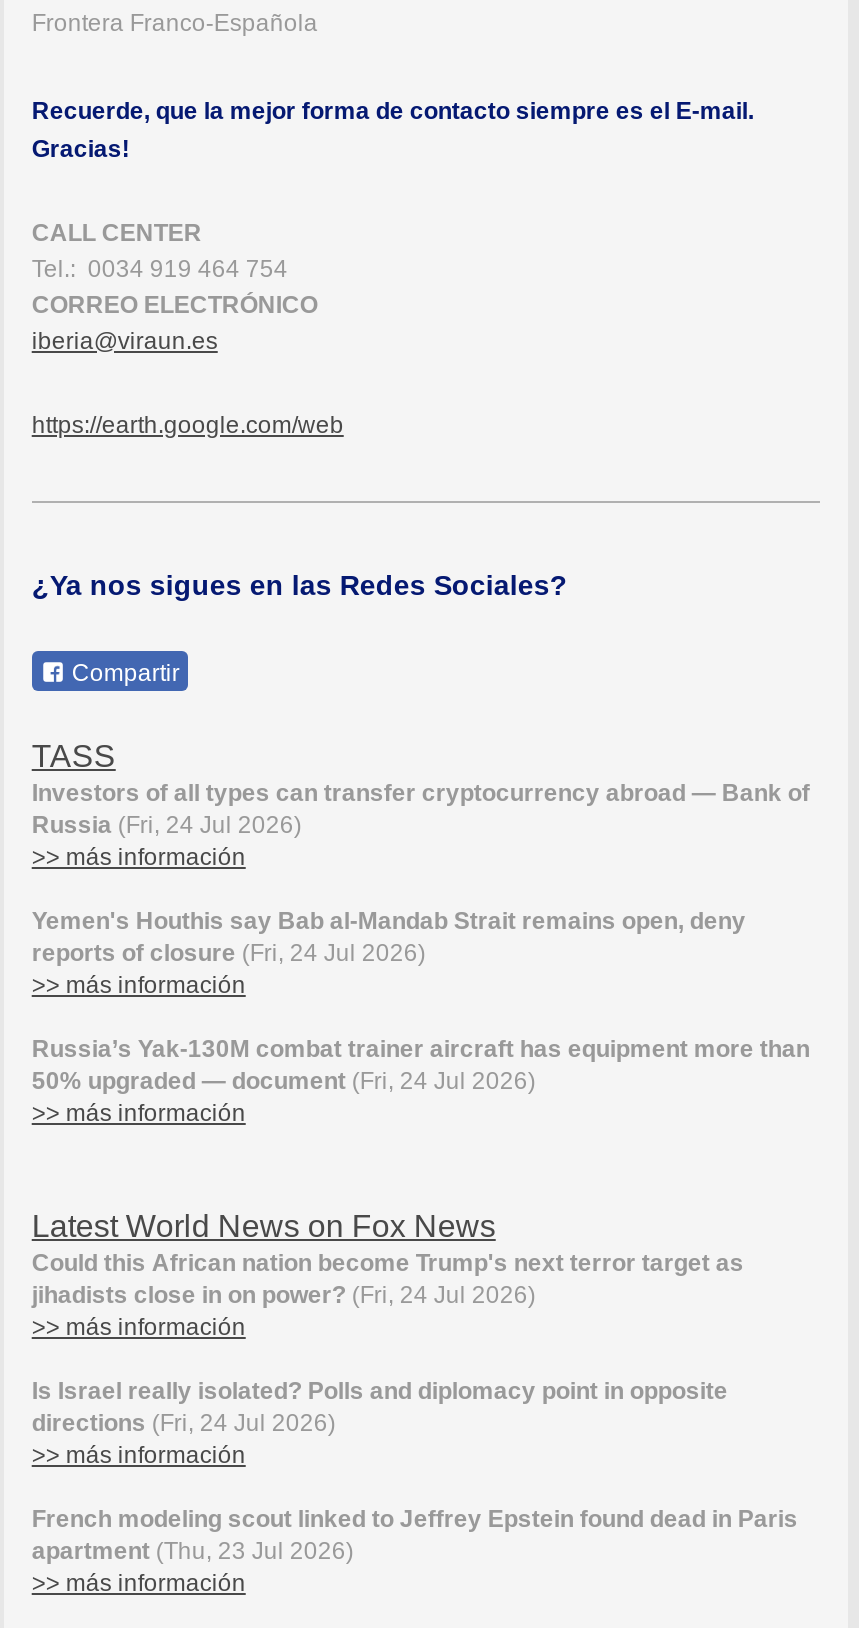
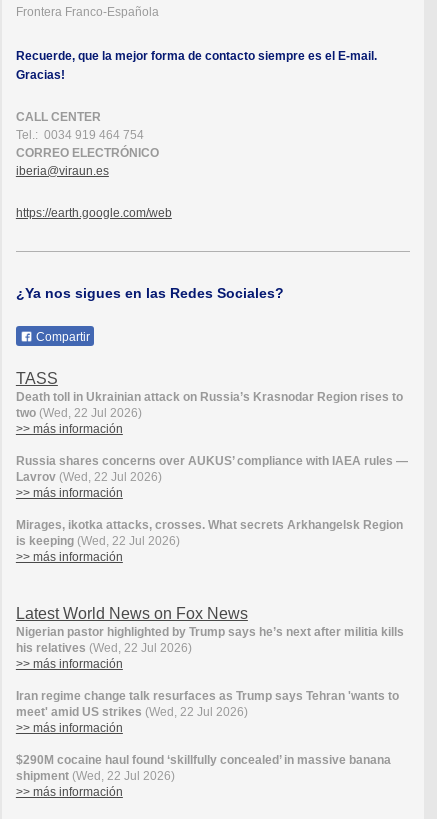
[32,779,810,839] Investors of all types can transfer cryptocurrency abroad — Bank of | Russia (Fri, 24 Jul 2026) -> [16,390,403,420] Death toll in Ukrainian attack on Russia’s Krasnodar Region rises to | two (Wed, 22 Jul 2026)
[32,907,746,967] Yemen's Houthis say Bab al-Mandab Strait remains open, deny | reports of closure (Fri, 24 Jul 2026) -> [16,454,408,484] Russia shares concerns over AUKUS’ compliance with IAEA rules — | Lavrov (Wed, 22 Jul 2026)
[32,1035,810,1095] Russia’s Yak-130M combat trainer aircraft has equipment more than | 50% upgraded — document (Fri, 24 Jul 2026) -> [16,518,403,548] Mirages, ikotka attacks, crosses. What secrets Arkhangelsk Region | is keeping (Wed, 22 Jul 2026)
[32,1249,744,1309] Could this African nation become Trump's next terror target as | jihadists close in on power? (Fri, 24 Jul 2026) -> [16,625,404,655] Nigerian pastor highlighted by Trump says he’s next after militia kills | his relatives (Wed, 22 Jul 2026)
[32,1377,728,1437] Is Israel really isolated? Polls and diplomacy point in opposite | directions (Fri, 24 Jul 2026) -> [16,689,399,719] Iran regime change talk resurfaces as Trump says Tehran 'wants to | meet' amid US strikes (Wed, 22 Jul 2026)
[32,1505,798,1565] French modeling scout linked to Jeffrey Epstein found dead in Paris | apartment (Thu, 23 Jul 2026) -> [16,753,391,783] $290M cocaine haul found ‘skillfully concealed’ in massive banana | shipment (Wed, 22 Jul 2026)

